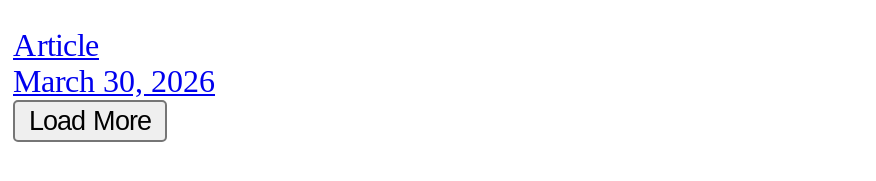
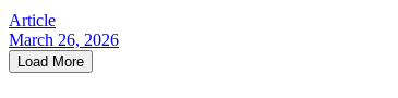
[13,63,215,97] March 30, 2026 -> [9,30,119,49] March 26, 2026

